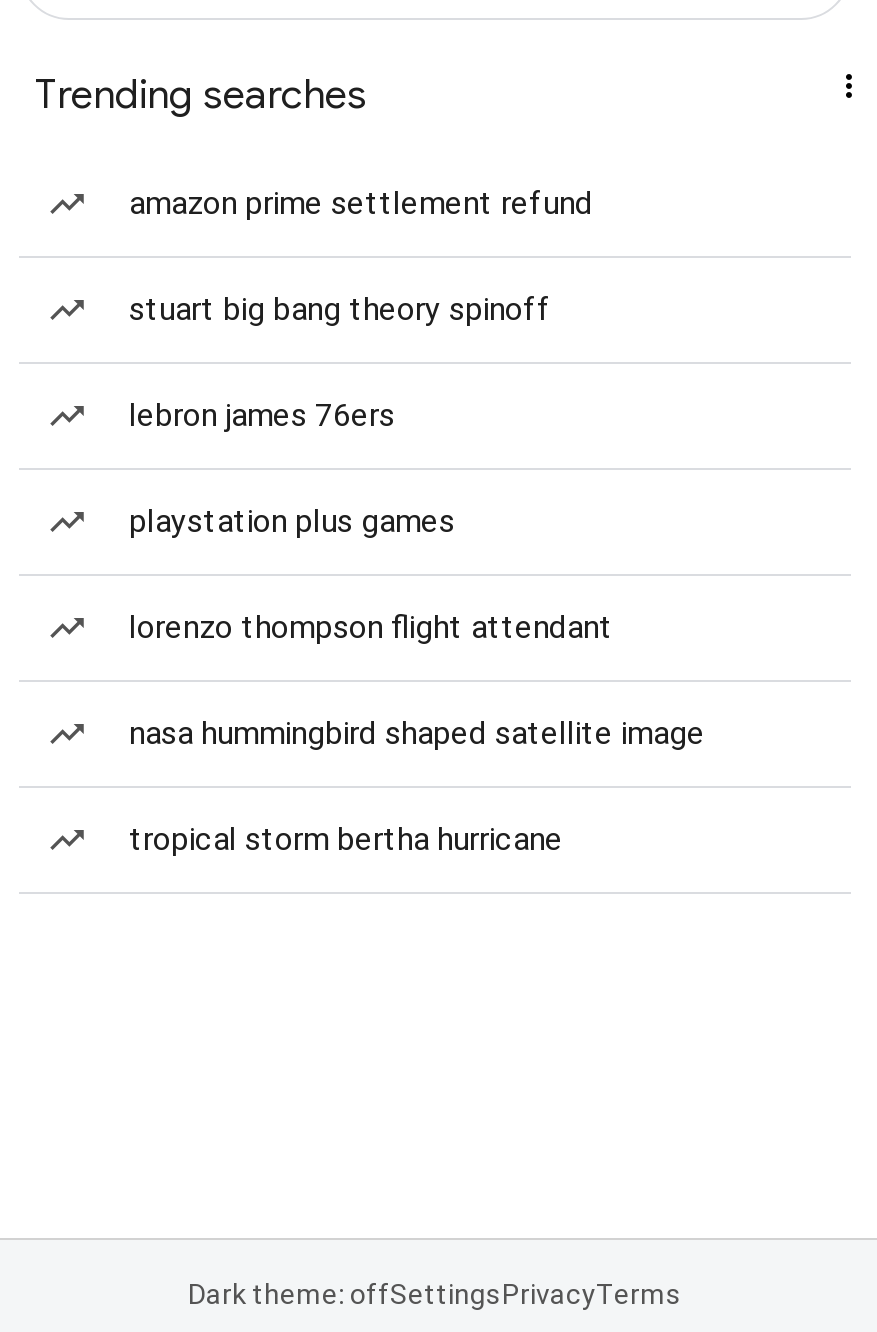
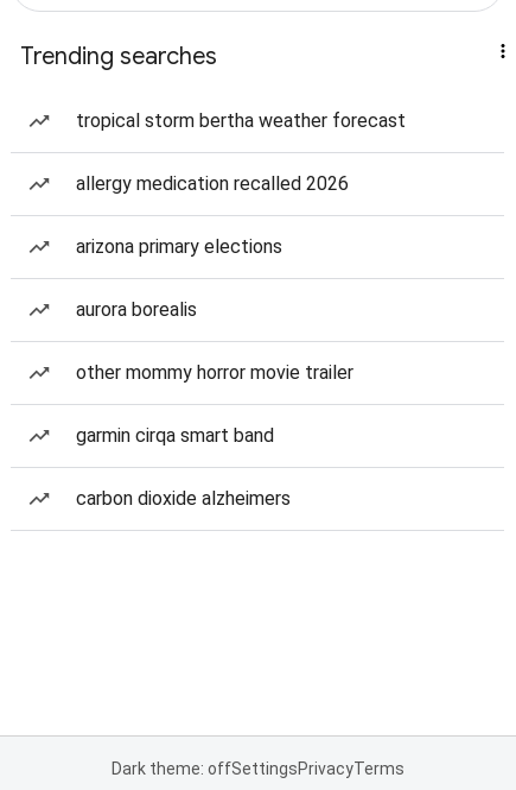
[129,184,593,222] amazon prime settlement refund -> [76,109,406,132] tropical storm bertha weather forecast
[129,290,551,328] stuart big bang theory spinoff -> [76,172,349,195] allergy medication recalled 2026
[129,396,395,434] lebron james 76ers -> [76,235,282,258] arizona primary elections
[129,502,455,540] playstation plus games -> [76,298,197,321] aurora borealis
[129,608,613,646] lorenzo thompson flight attendant -> [76,361,353,384] other mommy horror movie trailer
[129,714,705,752] nasa hummingbird shaped satellite image -> [76,424,274,447] garmin cirqa smart band
[129,820,563,858] tropical storm bertha hurricane -> [76,487,291,510] carbon dioxide alzheimers

